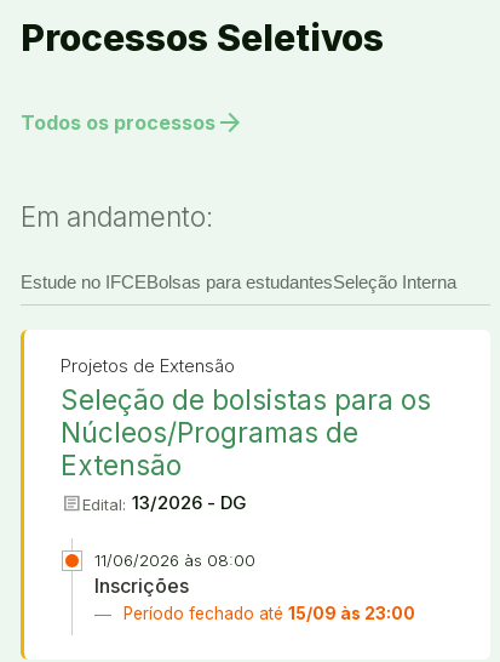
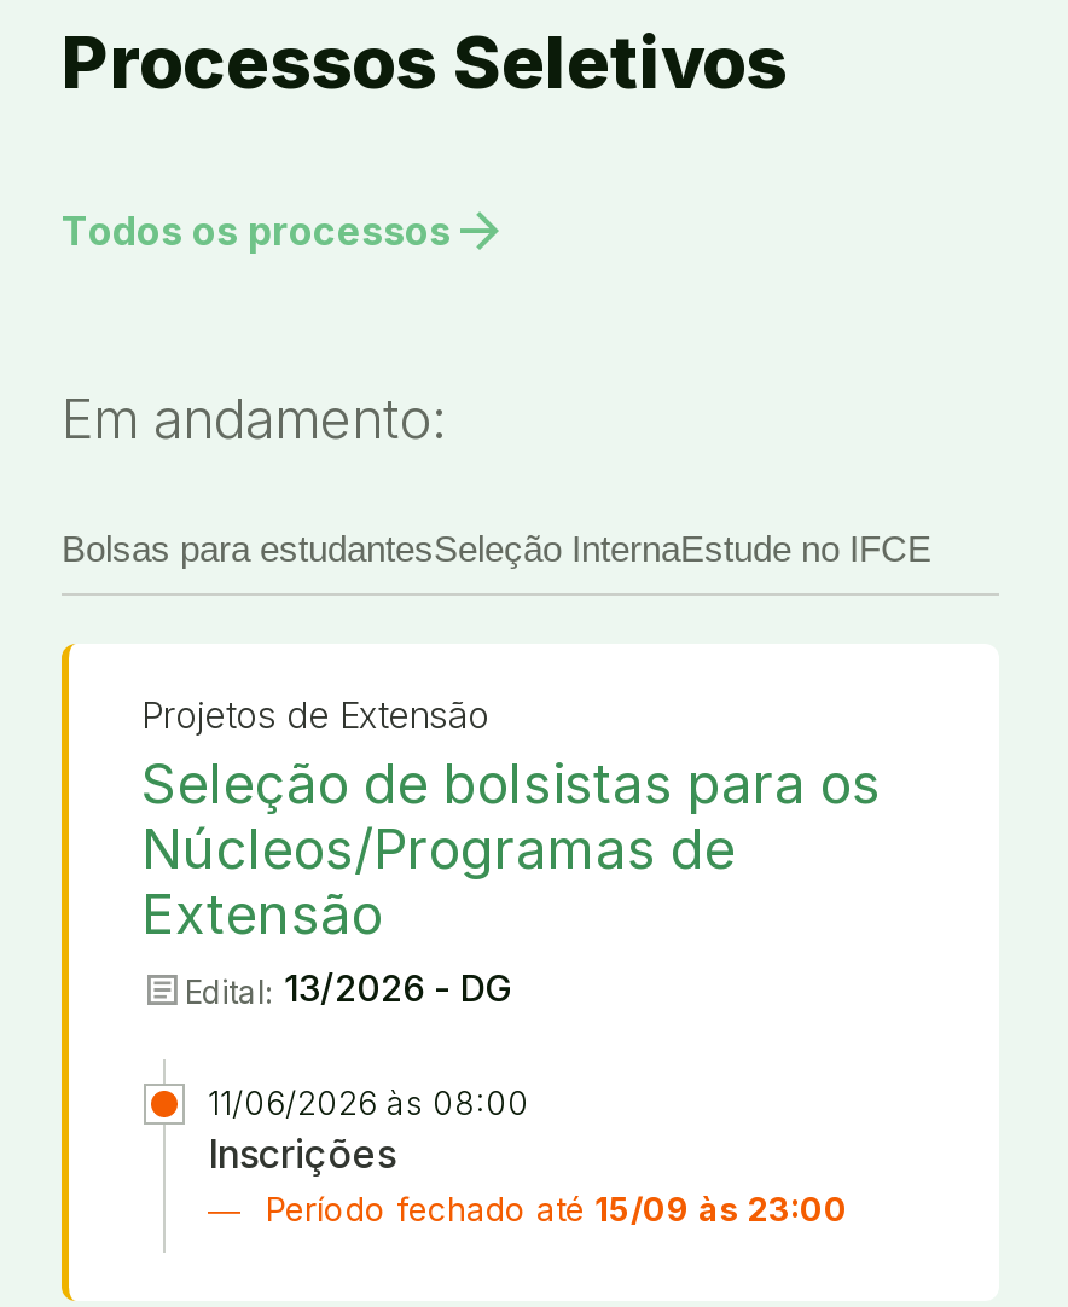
[21,272,456,293] Estude no IFCEBolsas para estudantesSeleção Interna -> [62,529,931,570] Bolsas para estudantesSeleção InternaEstude no IFCE

